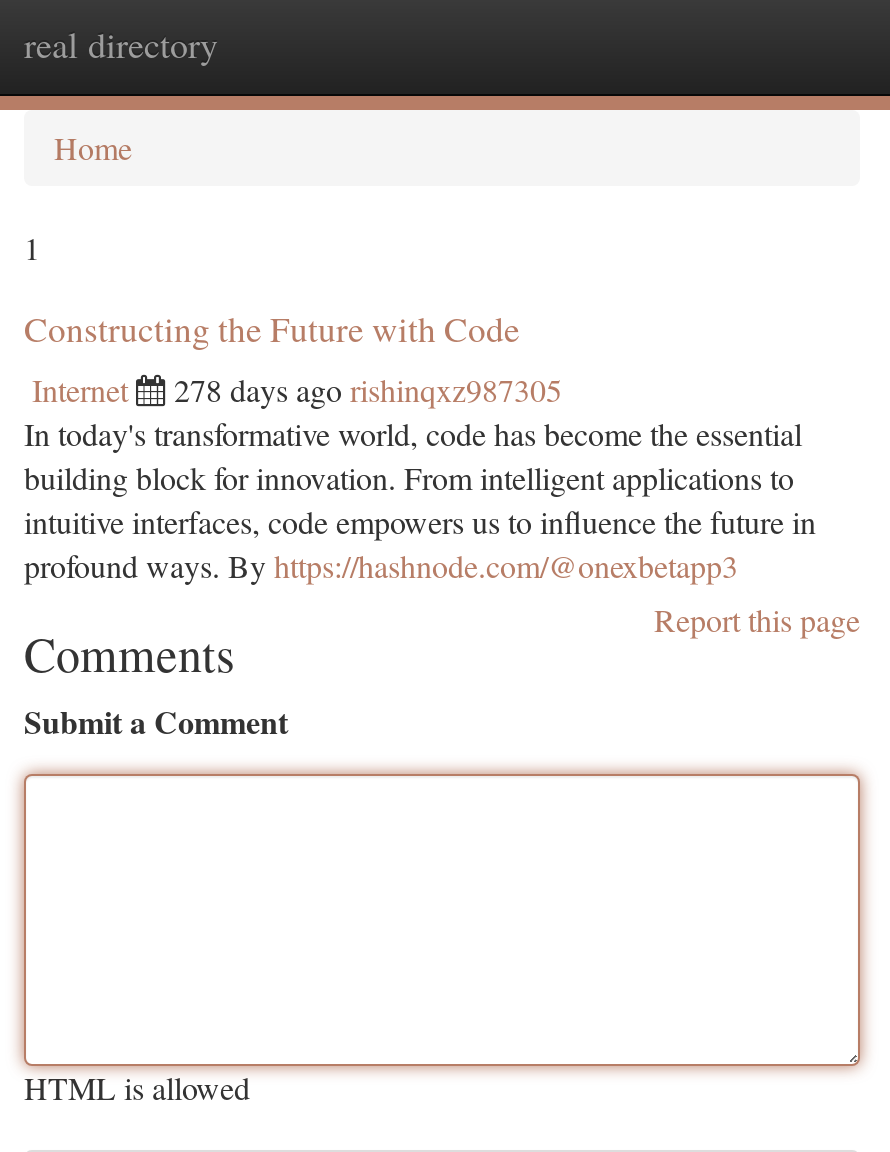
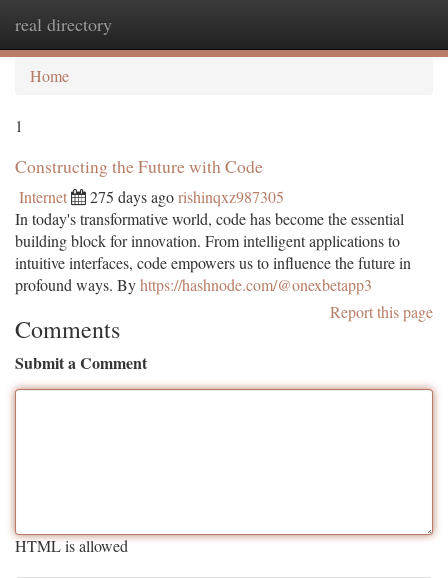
[174,368,562,410] 278 days ago rishinqxz987305 -> [90,186,284,207] 275 days ago rishinqxz987305

